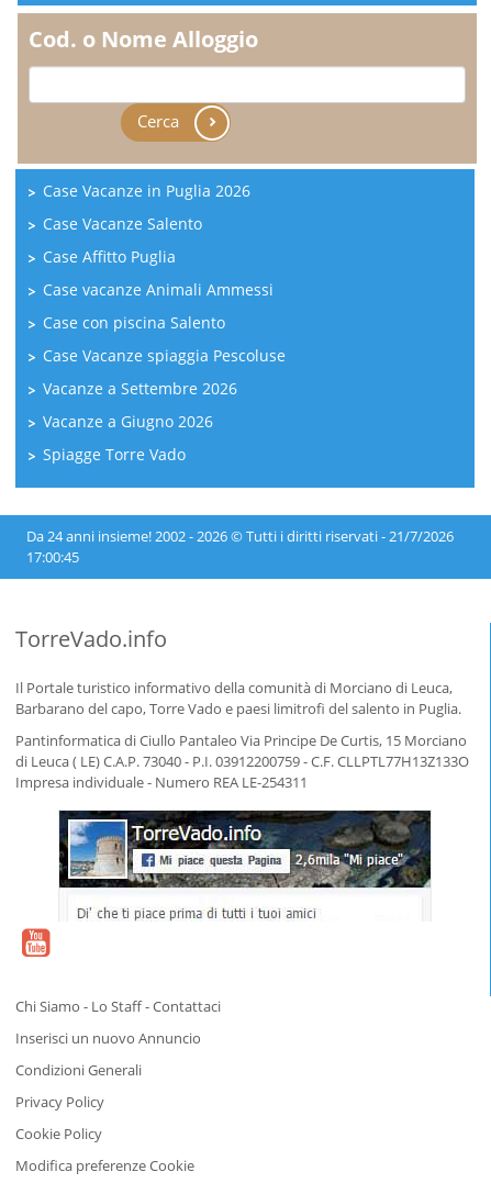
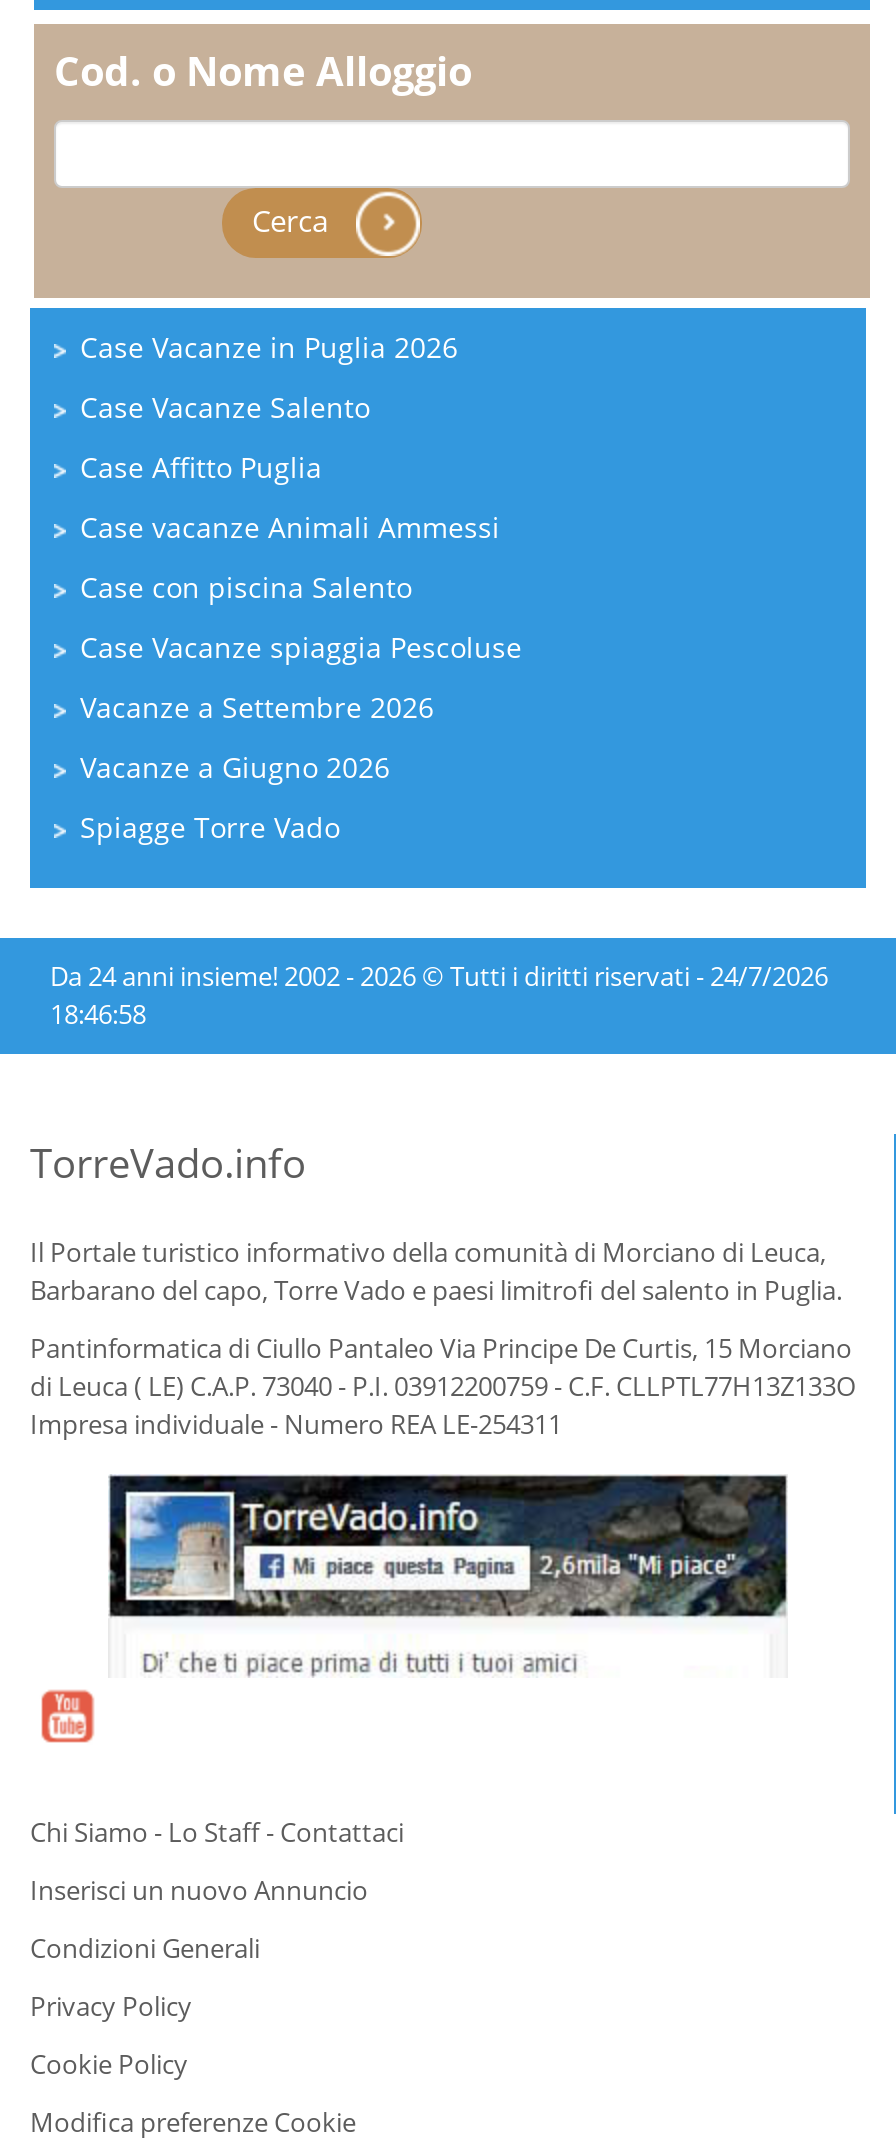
[26,527,454,546] Da 24 anni insieme! 2002 - 2026 © Tutti i diritti riservati - 21/7/2026 -> [50,959,828,995] Da 24 anni insieme! 2002 - 2026 © Tutti i diritti riservati - 24/7/2026
[26,547,79,567] 17:00:45 -> [50,997,146,1033] 18:46:58

